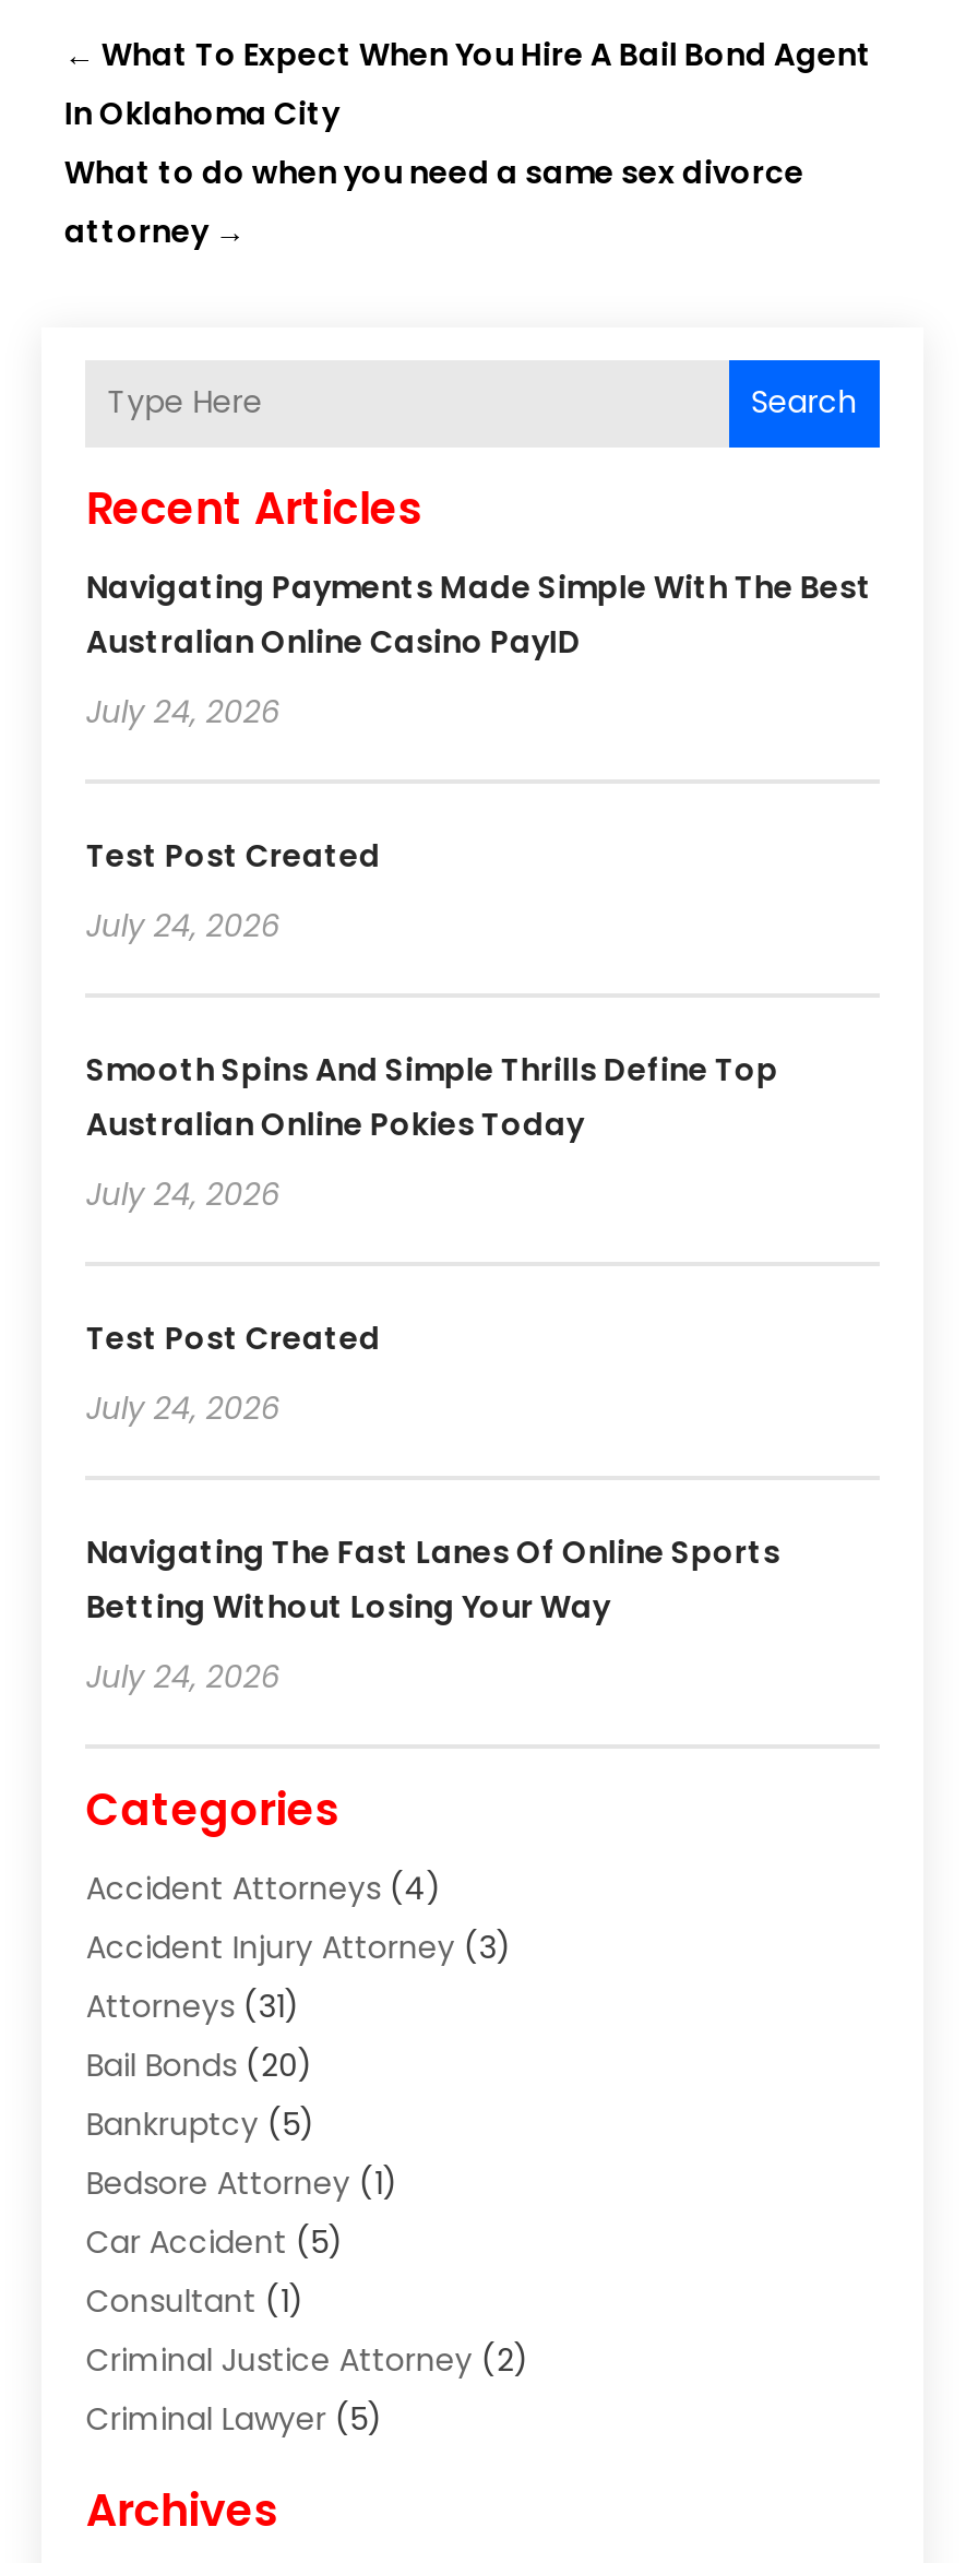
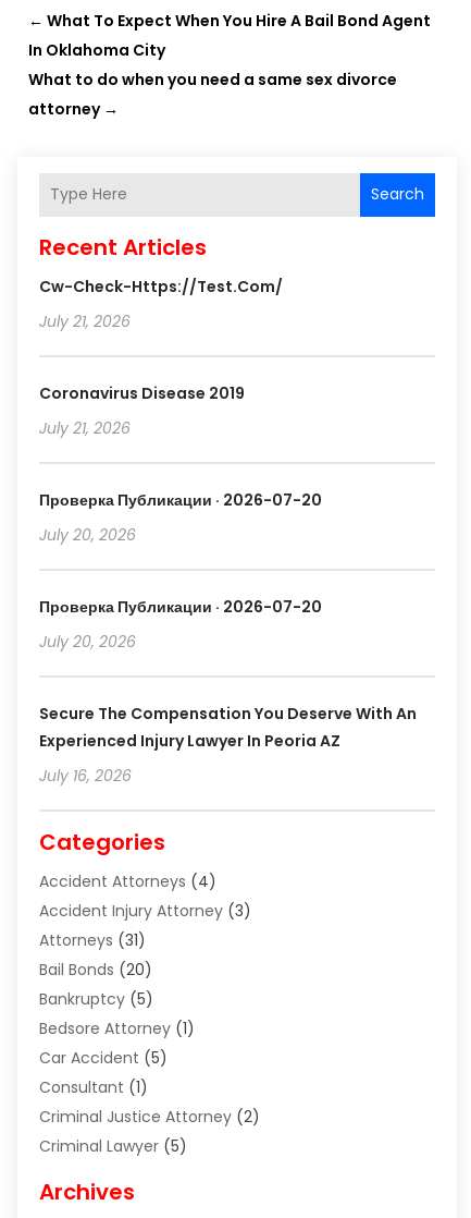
[86,565,872,663] Navigating Payments Made Simple With The Best | Australian Online Casino PayID -> [40,275,283,297] Cw-Check-Https://test.com/
[86,689,280,733] July 24, 2026 -> [40,310,131,332] July 21, 2026
[86,833,381,877] Test Post Created -> [40,382,245,404] Coronavirus Disease 2019
[86,903,280,947] July 24, 2026 -> [40,417,131,439] July 21, 2026
[86,1047,778,1145] Smooth Spins And Simple Thrills Define Top | Australian Online Pokies Today -> [40,489,322,511] Проверка Публикации · 2026-07-20
[86,1171,280,1215] July 24, 2026 -> [40,524,136,545] July 20, 2026
[86,1316,381,1359] Test Post Created -> [40,595,322,617] Проверка Публикации · 2026-07-20
[86,1385,280,1429] July 24, 2026 -> [40,630,136,652] July 20, 2026
[86,1530,780,1628] Navigating The Fast Lanes Of Online Sports | Betting Without Losing Your Way -> [40,702,417,751] Secure The Compensation You Deserve With An | Experienced Injury Lawyer In Peoria AZ
[86,1654,280,1698] July 24, 2026 -> [40,764,132,786] July 16, 2026

